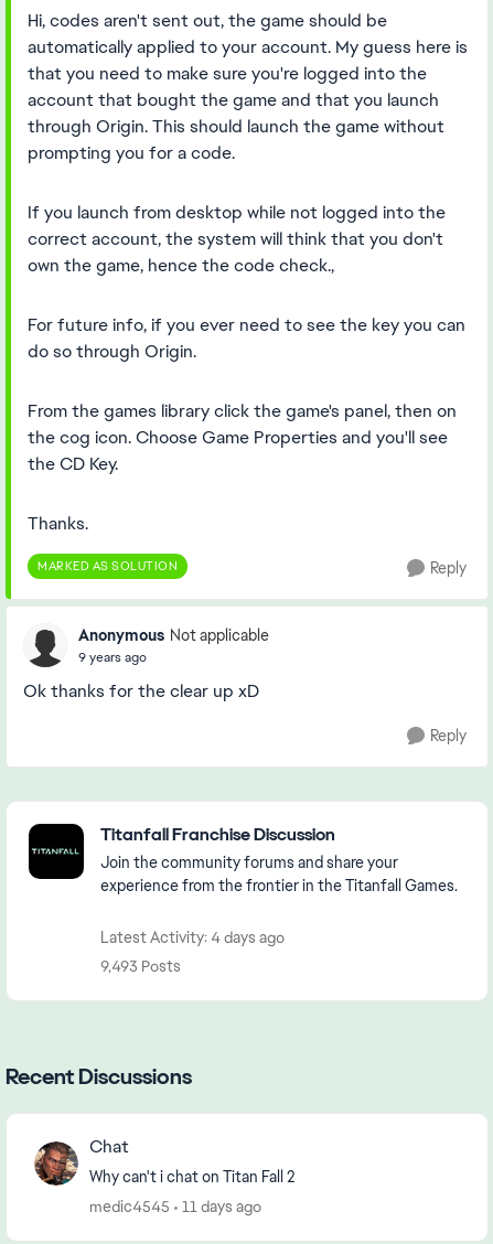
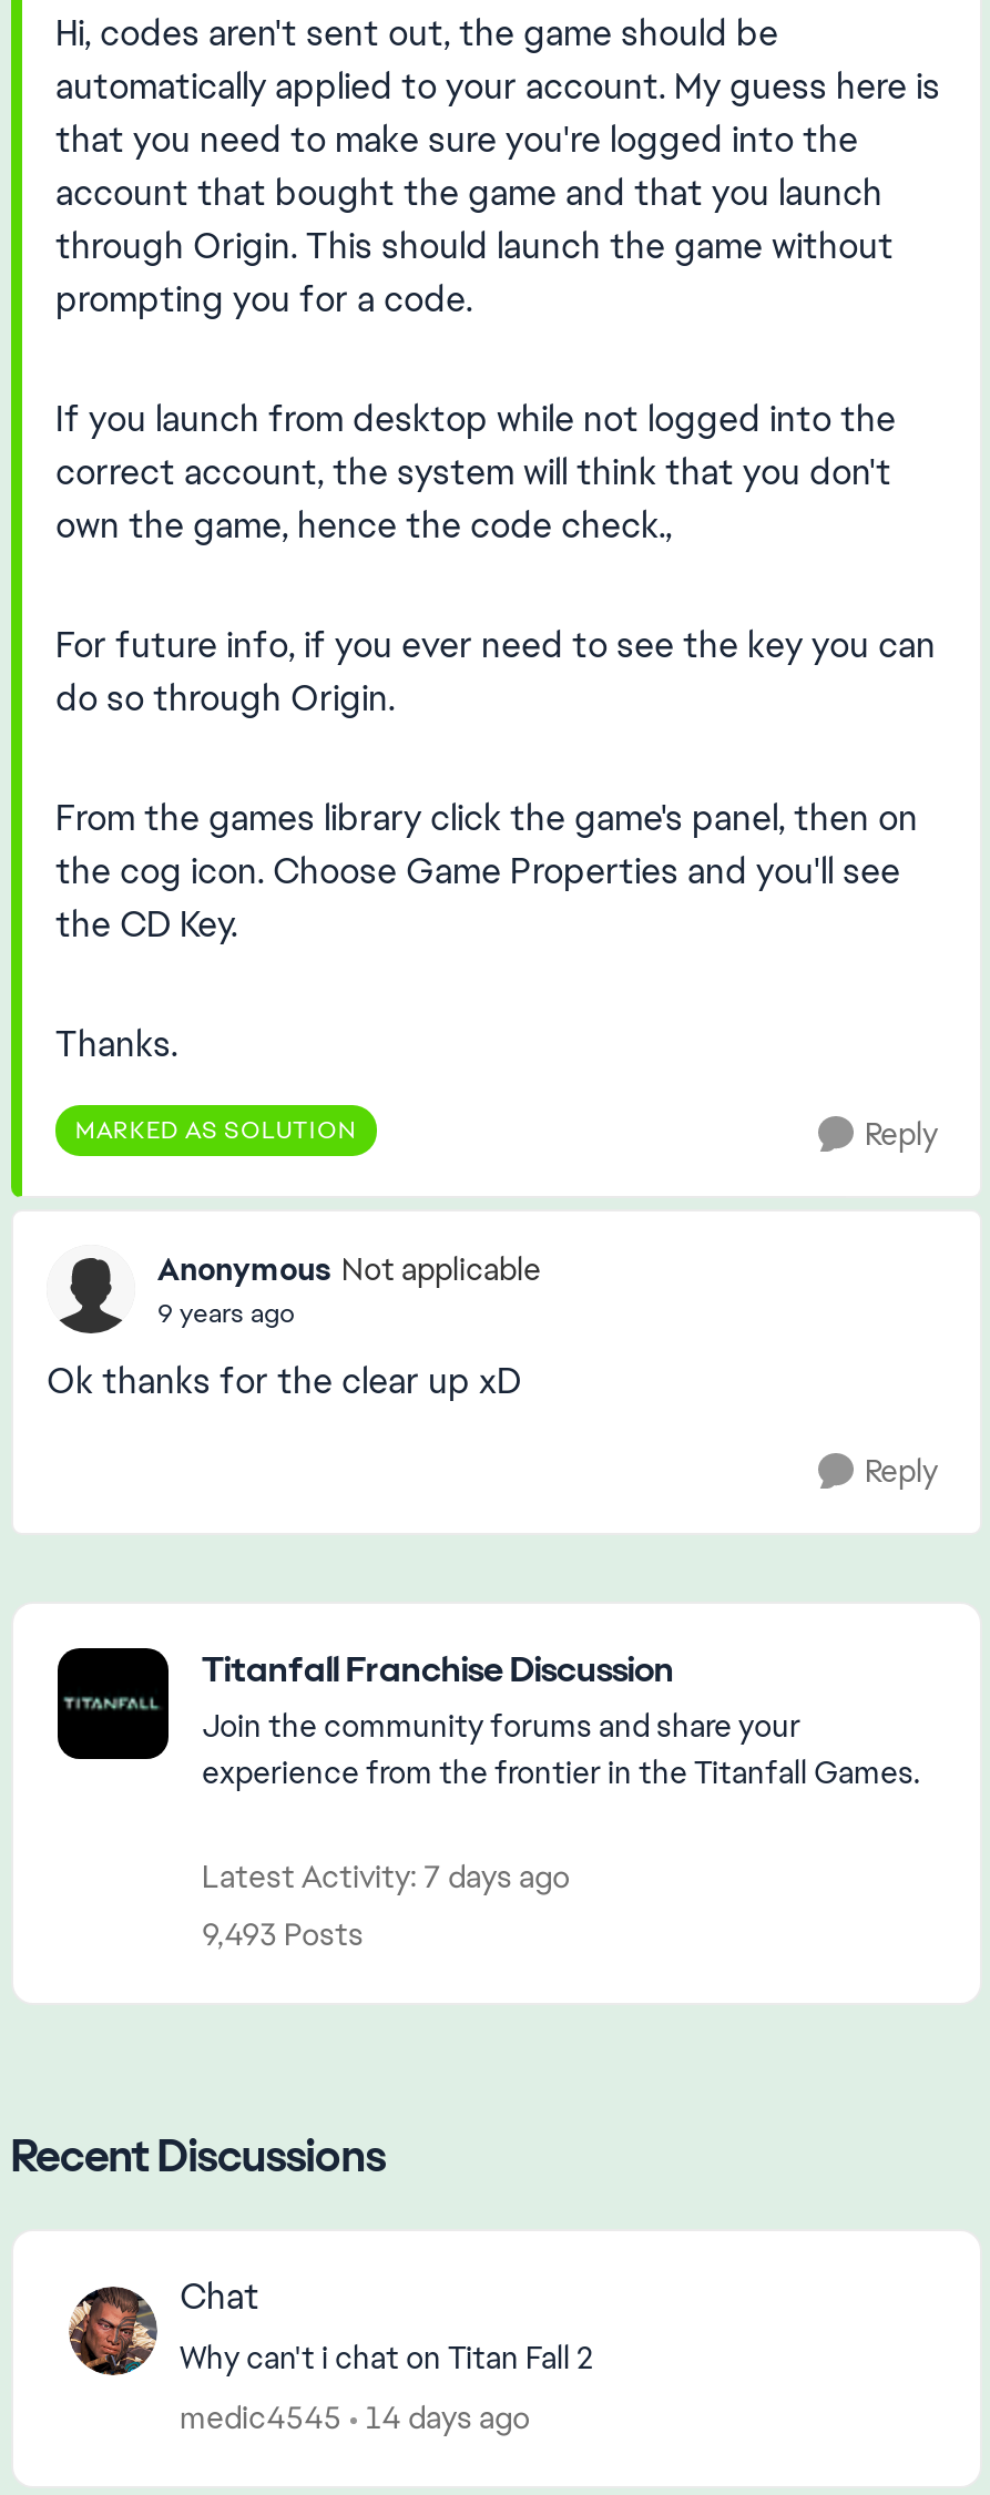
[100,927,285,947] Latest Activity: 4 days ago -> [202,1857,570,1896] Latest Activity: 7 days ago
[89,1197,261,1216] medic4545 11 days ago -> [180,2397,530,2437] medic4545 14 days ago

